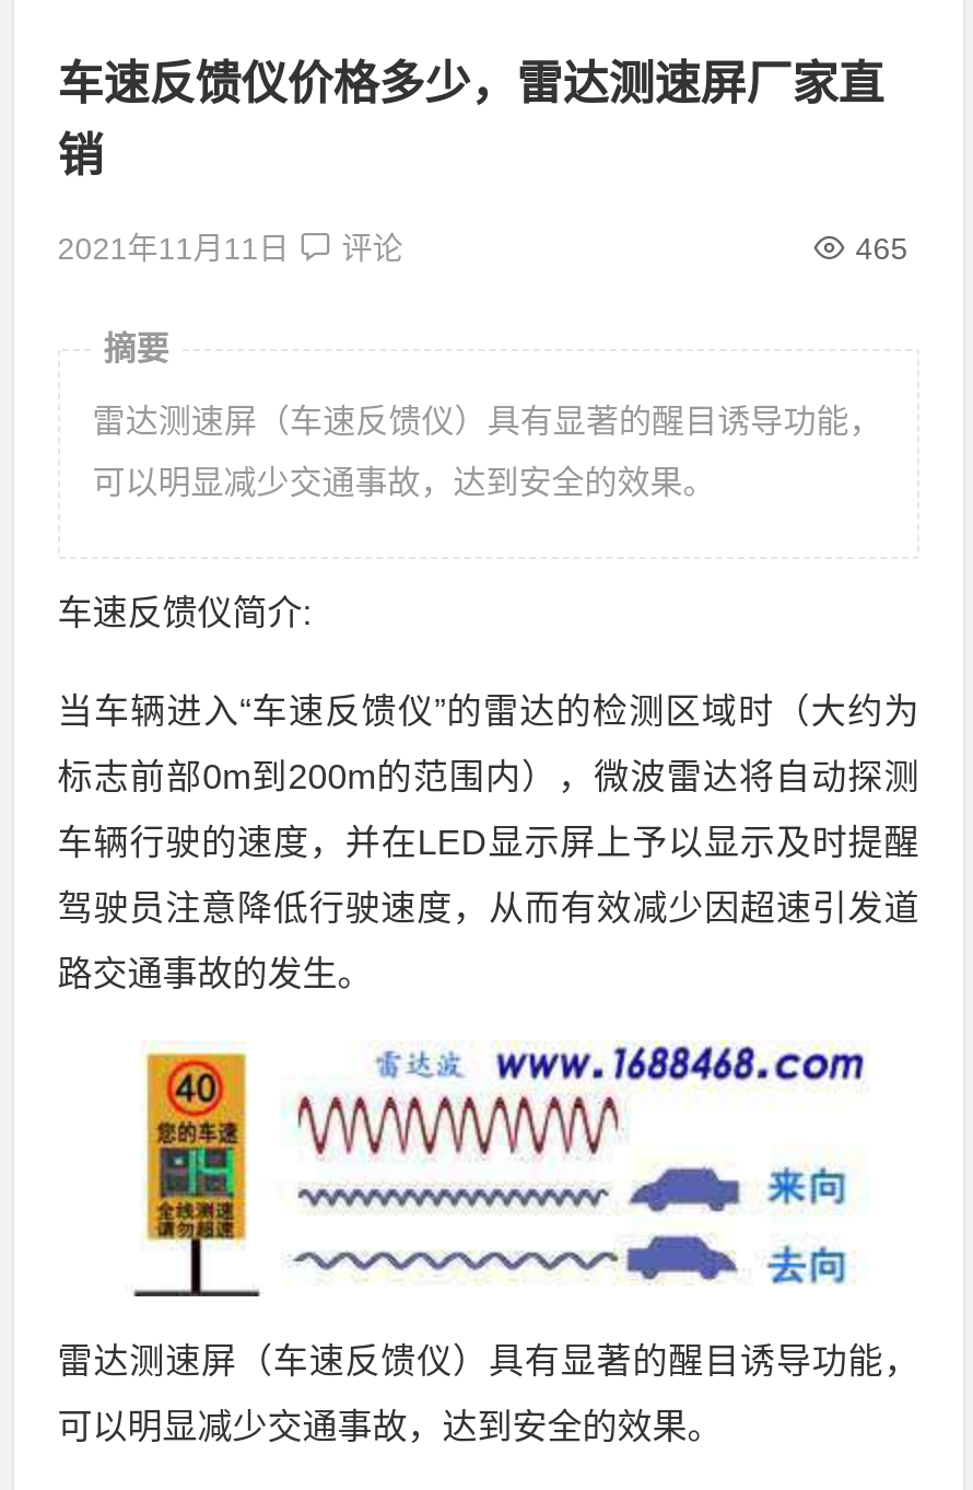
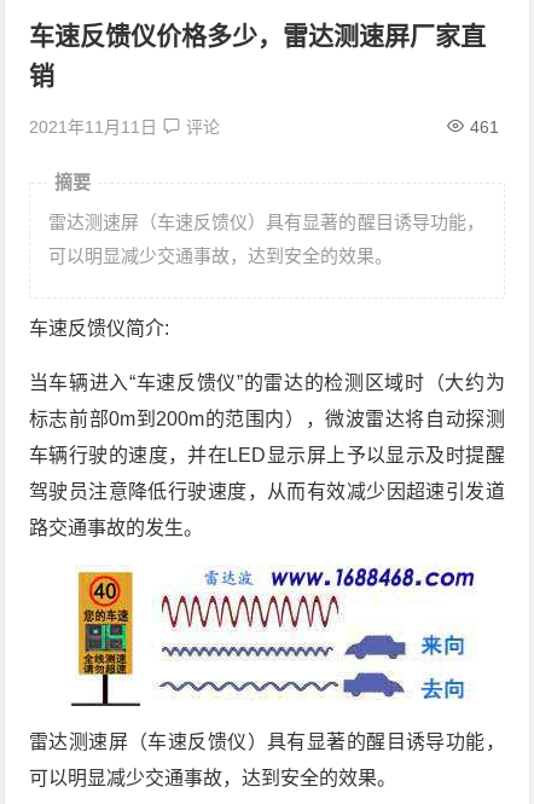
[855,231,908,266] 465 -> [470,117,499,137] 461

